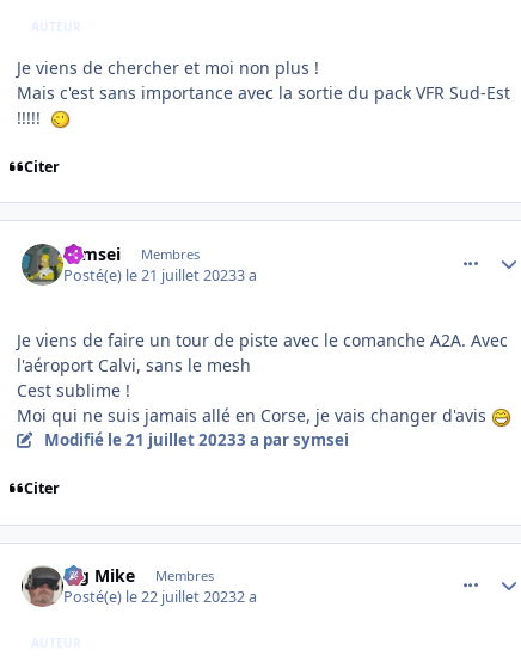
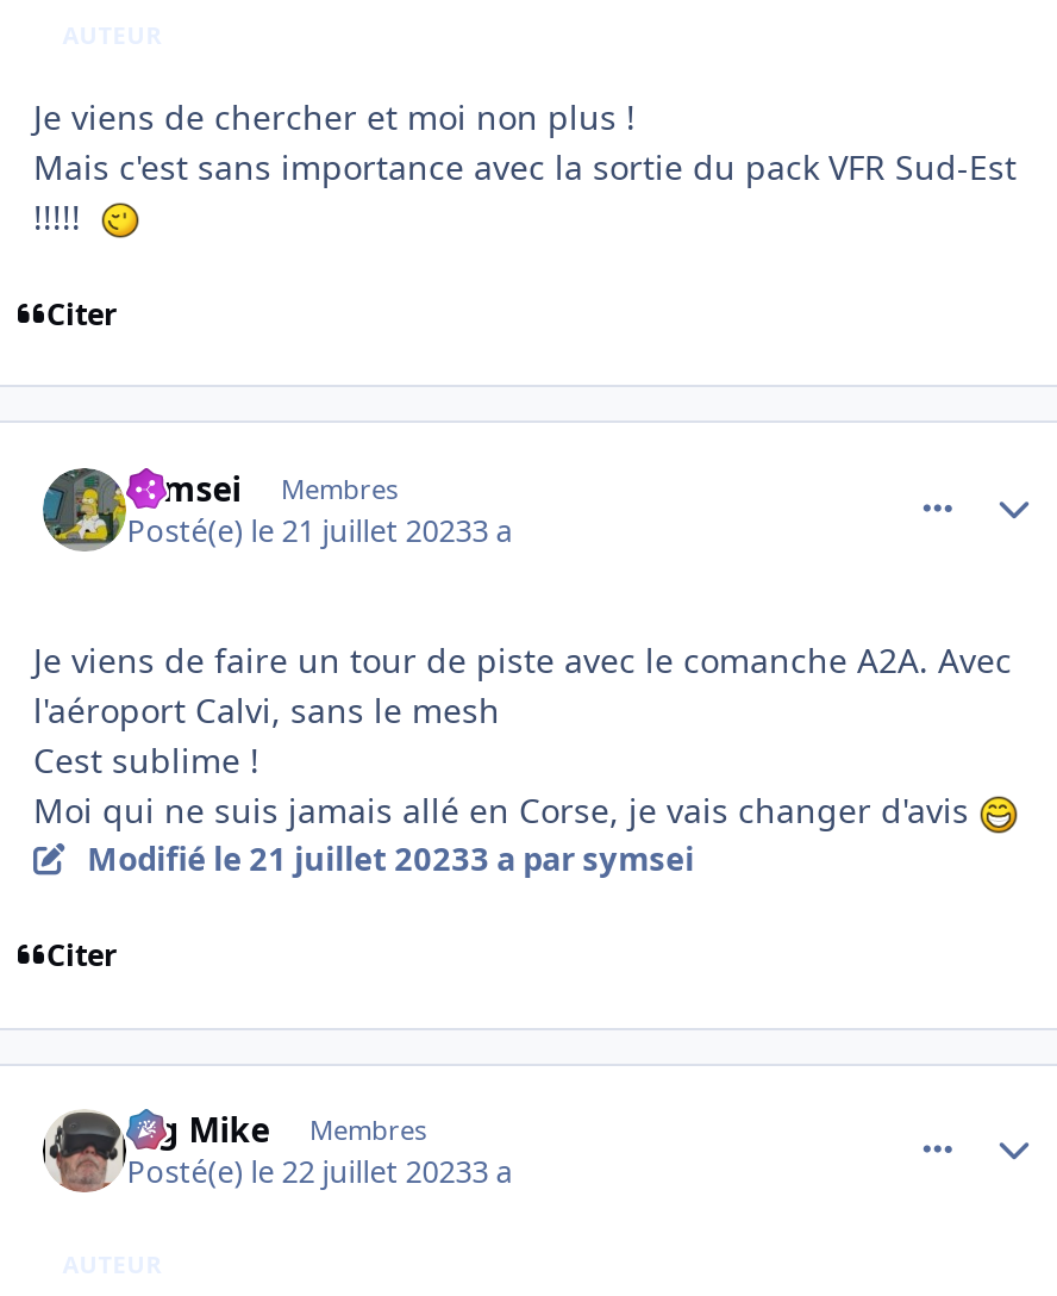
[64,587,257,607] Posté(e) le 22 juillet 20232 a -> [127,1152,512,1193] Posté(e) le 22 juillet 20233 a

